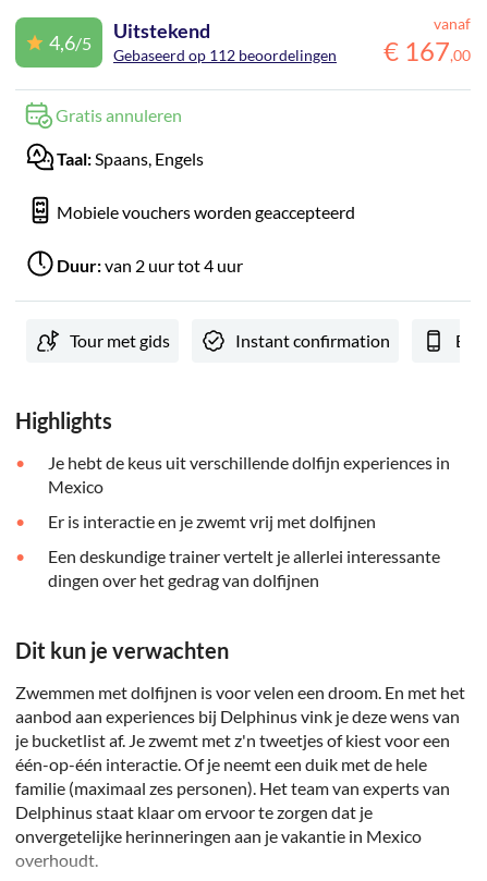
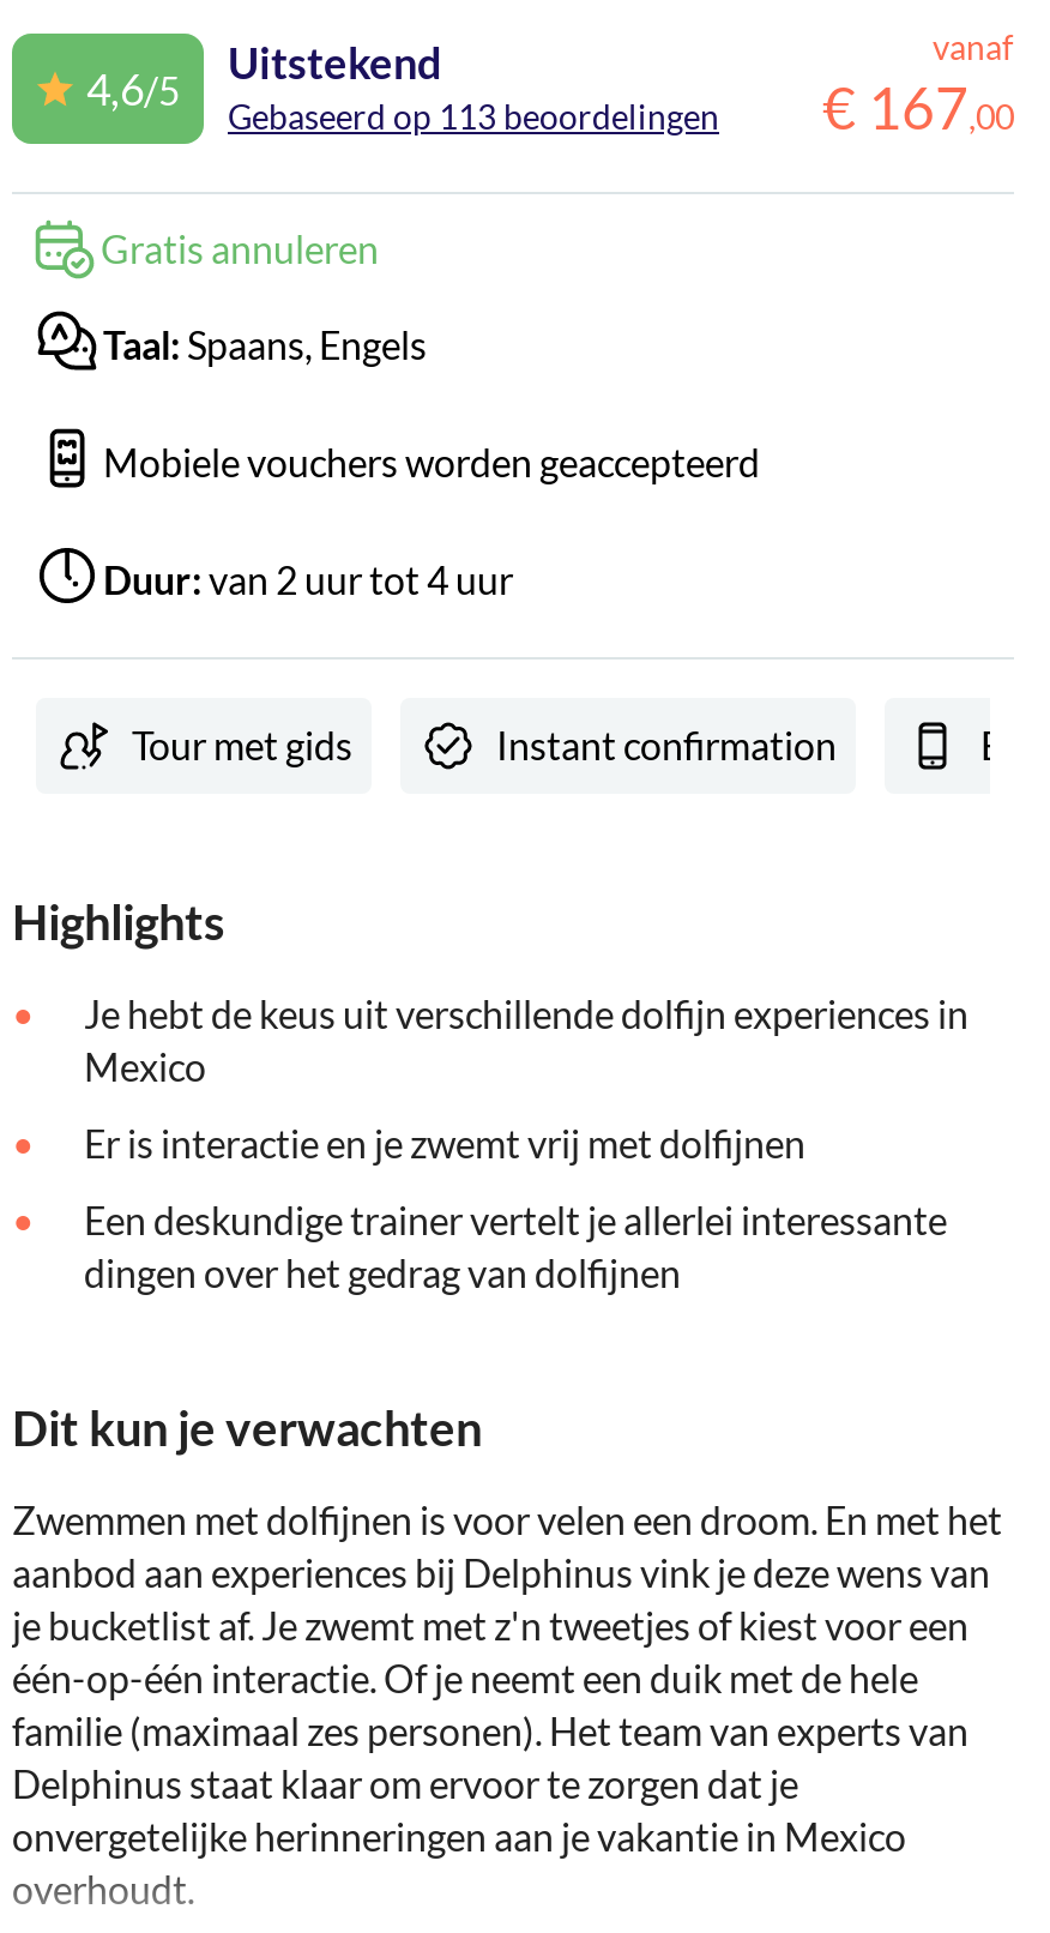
[113,46,337,65] Gebaseerd op 112 beoordelingen -> [228,97,719,138] Gebaseerd op 113 beoordelingen

